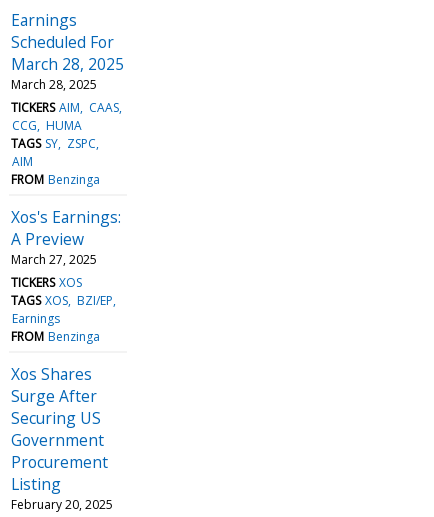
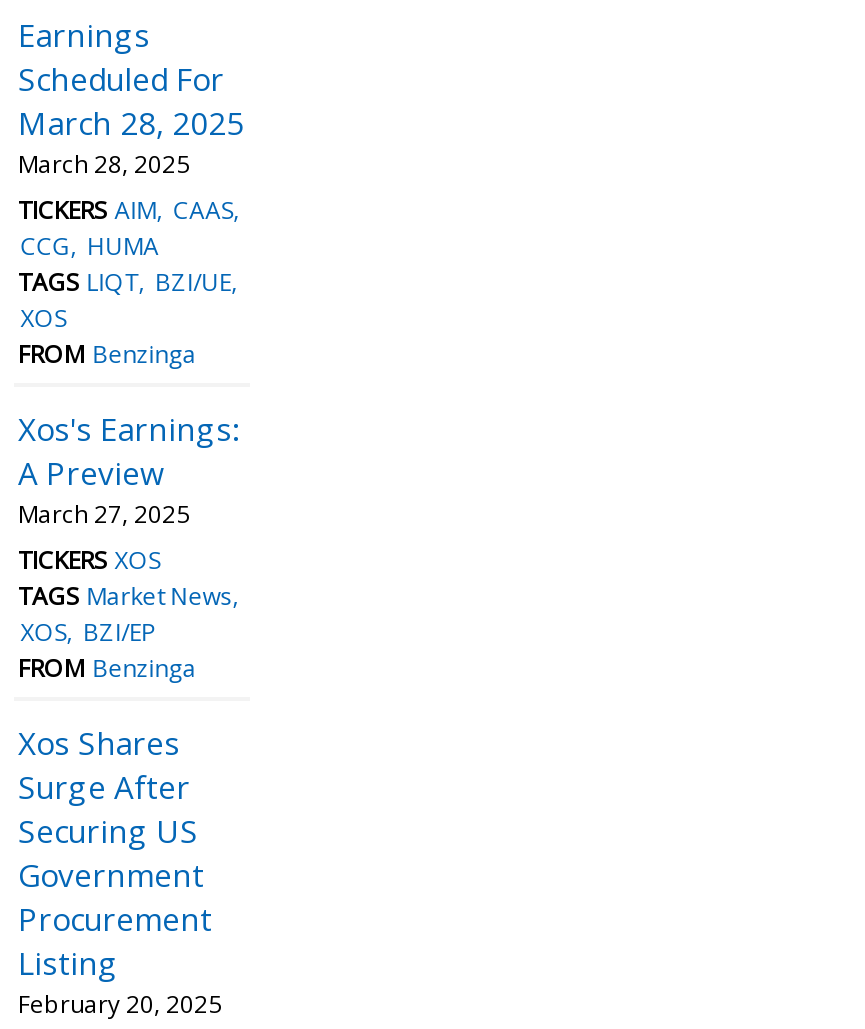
[11,135,96,170] TAGS SY ZSPC | AIM -> [18,265,231,335] TAGS LIQT BZI/UE | XOS
[11,292,113,327] TAGS XOS BZI/EP | Earnings -> [18,579,232,649] TAGS Market News | XOS BZI/EP

